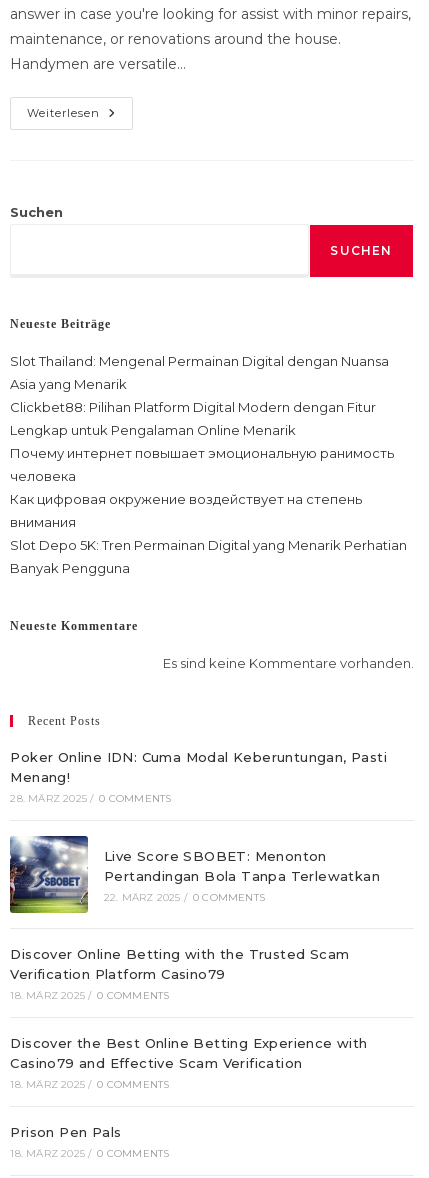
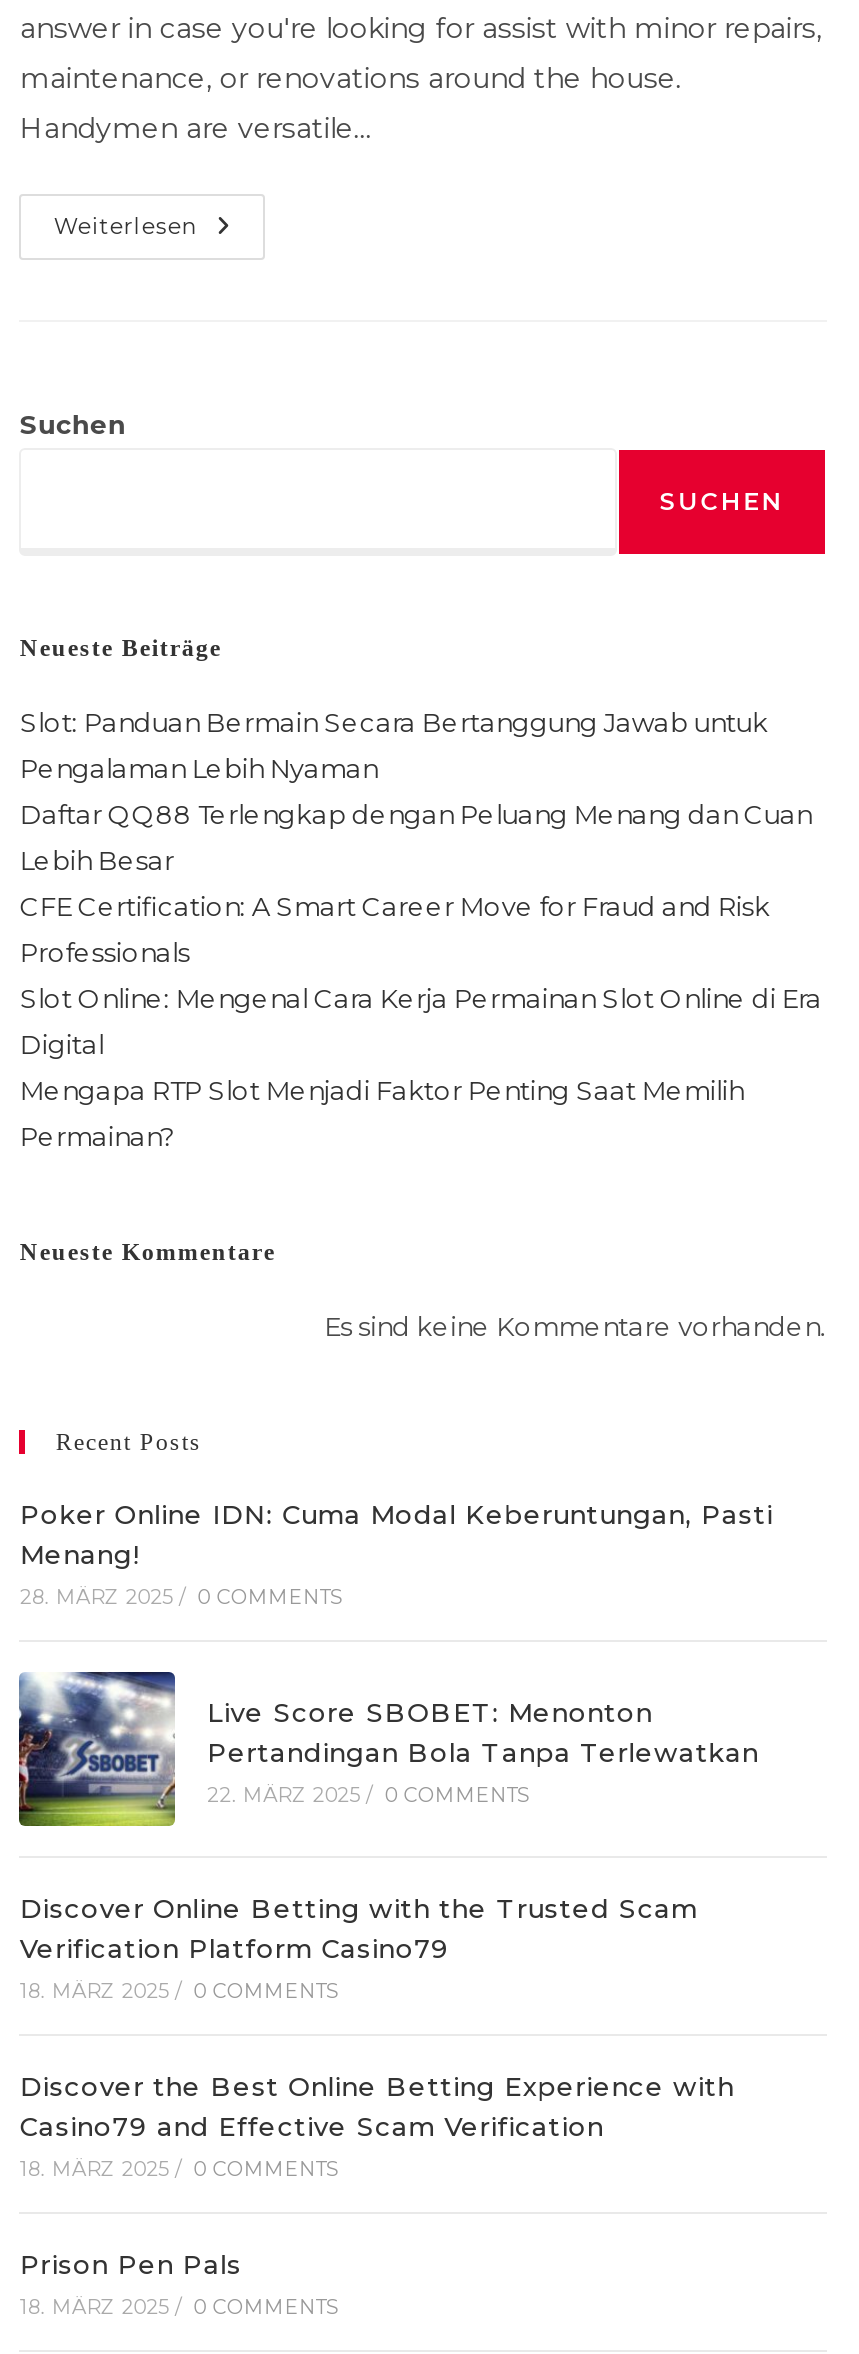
[10,353,407,576] Slot Thailand: Mengenal Permainan Digital dengan Nuansa | Asia yang Menarik | Clickbet88: Pilihan Platform Digital Modern dengan Fitur | Lengkap untuk Pengalaman Online Menarik | Почему интернет повышает эмоциональную ранимость | человека | Как цифровая окружение воздействует на степень | внимания | Slot Depo 5K: Tren Permainan Digital yang Menarik Perhatian | Banyak Pengguna -> [20,706,822,1152] Slot: Panduan Bermain Secara Bertanggung Jawab untuk | Pengalaman Lebih Nyaman | Daftar QQ88 Terlengkap dengan Peluang Menang dan Cuan | Lebih Besar | CFE Certification: A Smart Career Move for Fraud and Risk | Professionals | Slot Online: Mengenal Cara Kerja Permainan Slot Online di Era | Digital | Mengapa RTP Slot Menjadi Faktor Penting Saat Memilih | Permainan?

